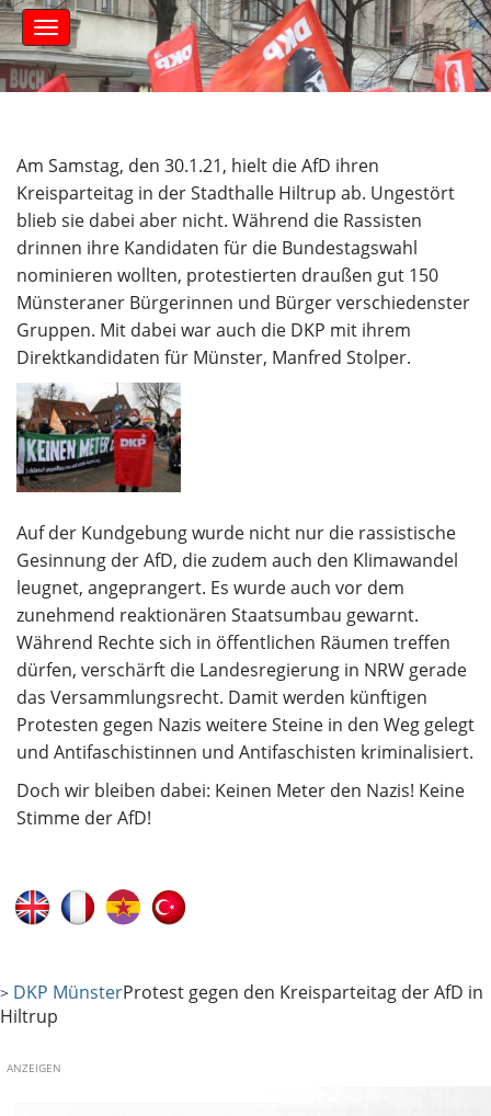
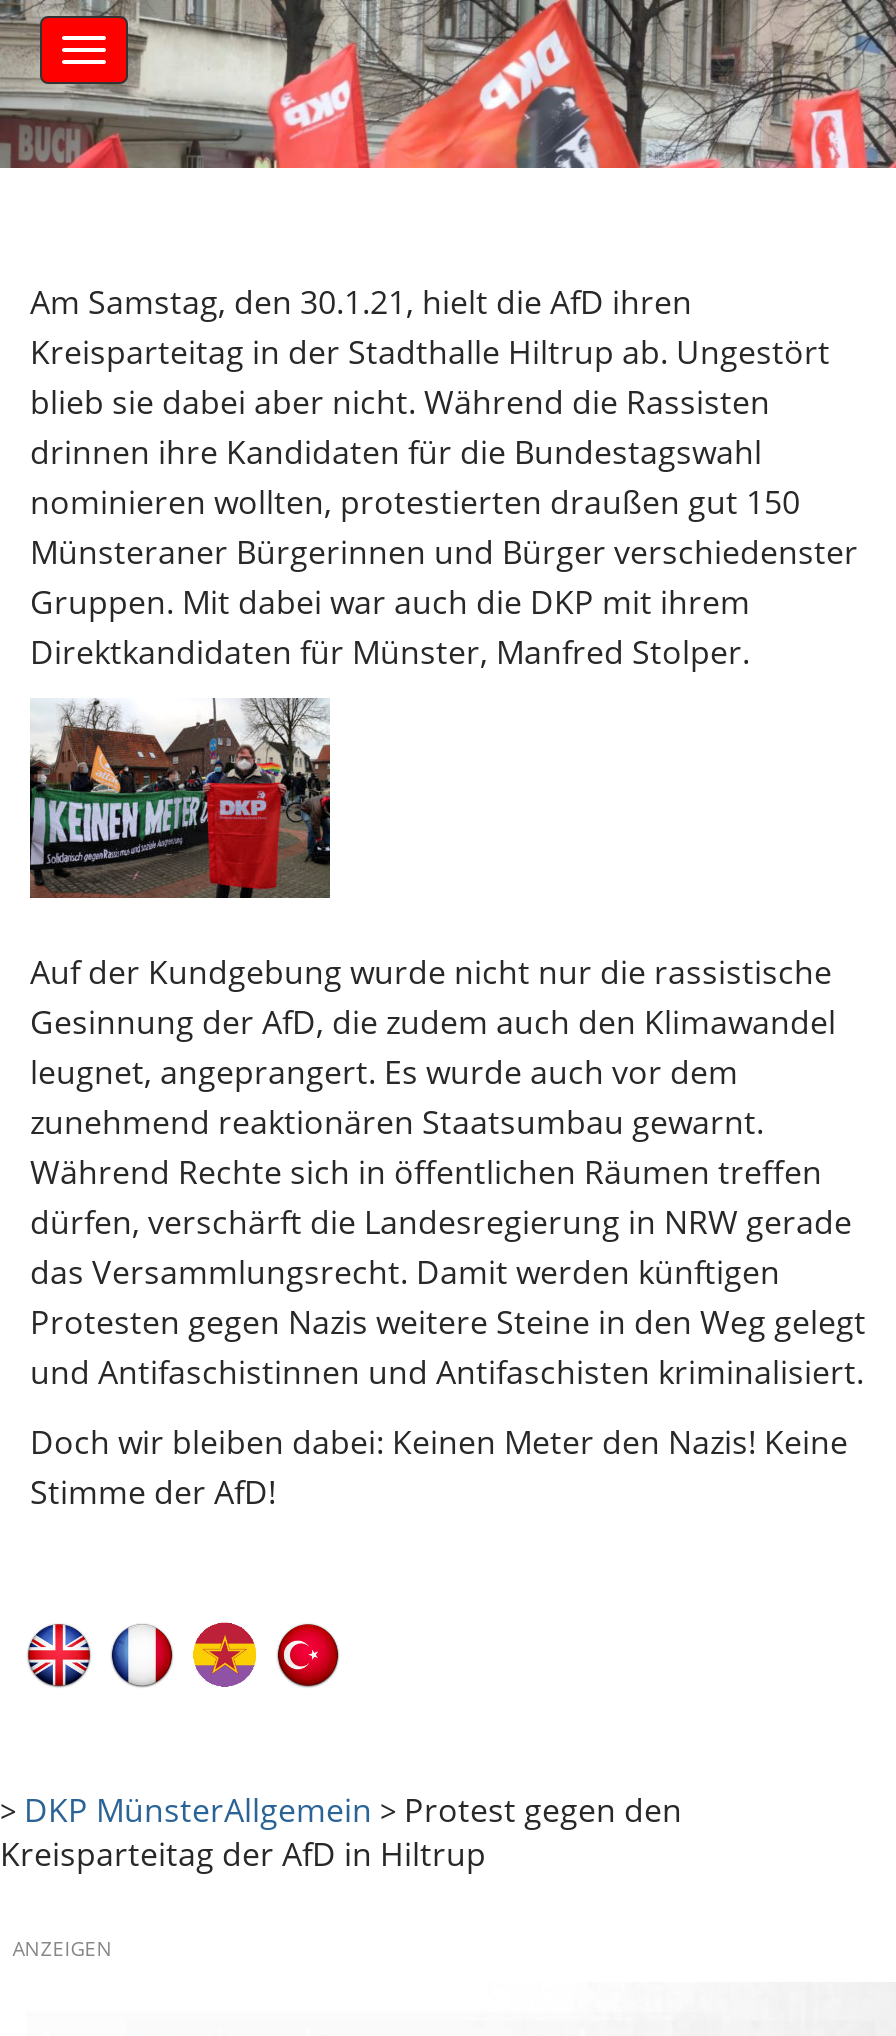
[0,980,483,1028] > DKP MünsterProtest gegen den Kreisparteitag der AfD in | Hiltrup -> [0,1788,682,1876] > DKP MünsterAllgemein > Protest gegen den | Kreisparteitag der AfD in Hiltrup

